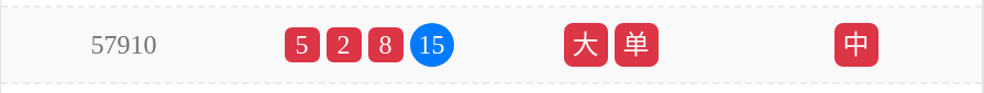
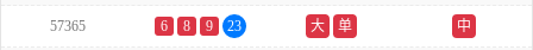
[91,30,350,60] 57910 | 5 | 2 -> [50,18,168,35] 57365 | 6
[418,30,445,60] 15 -> [206,18,241,35] 9 | 23

